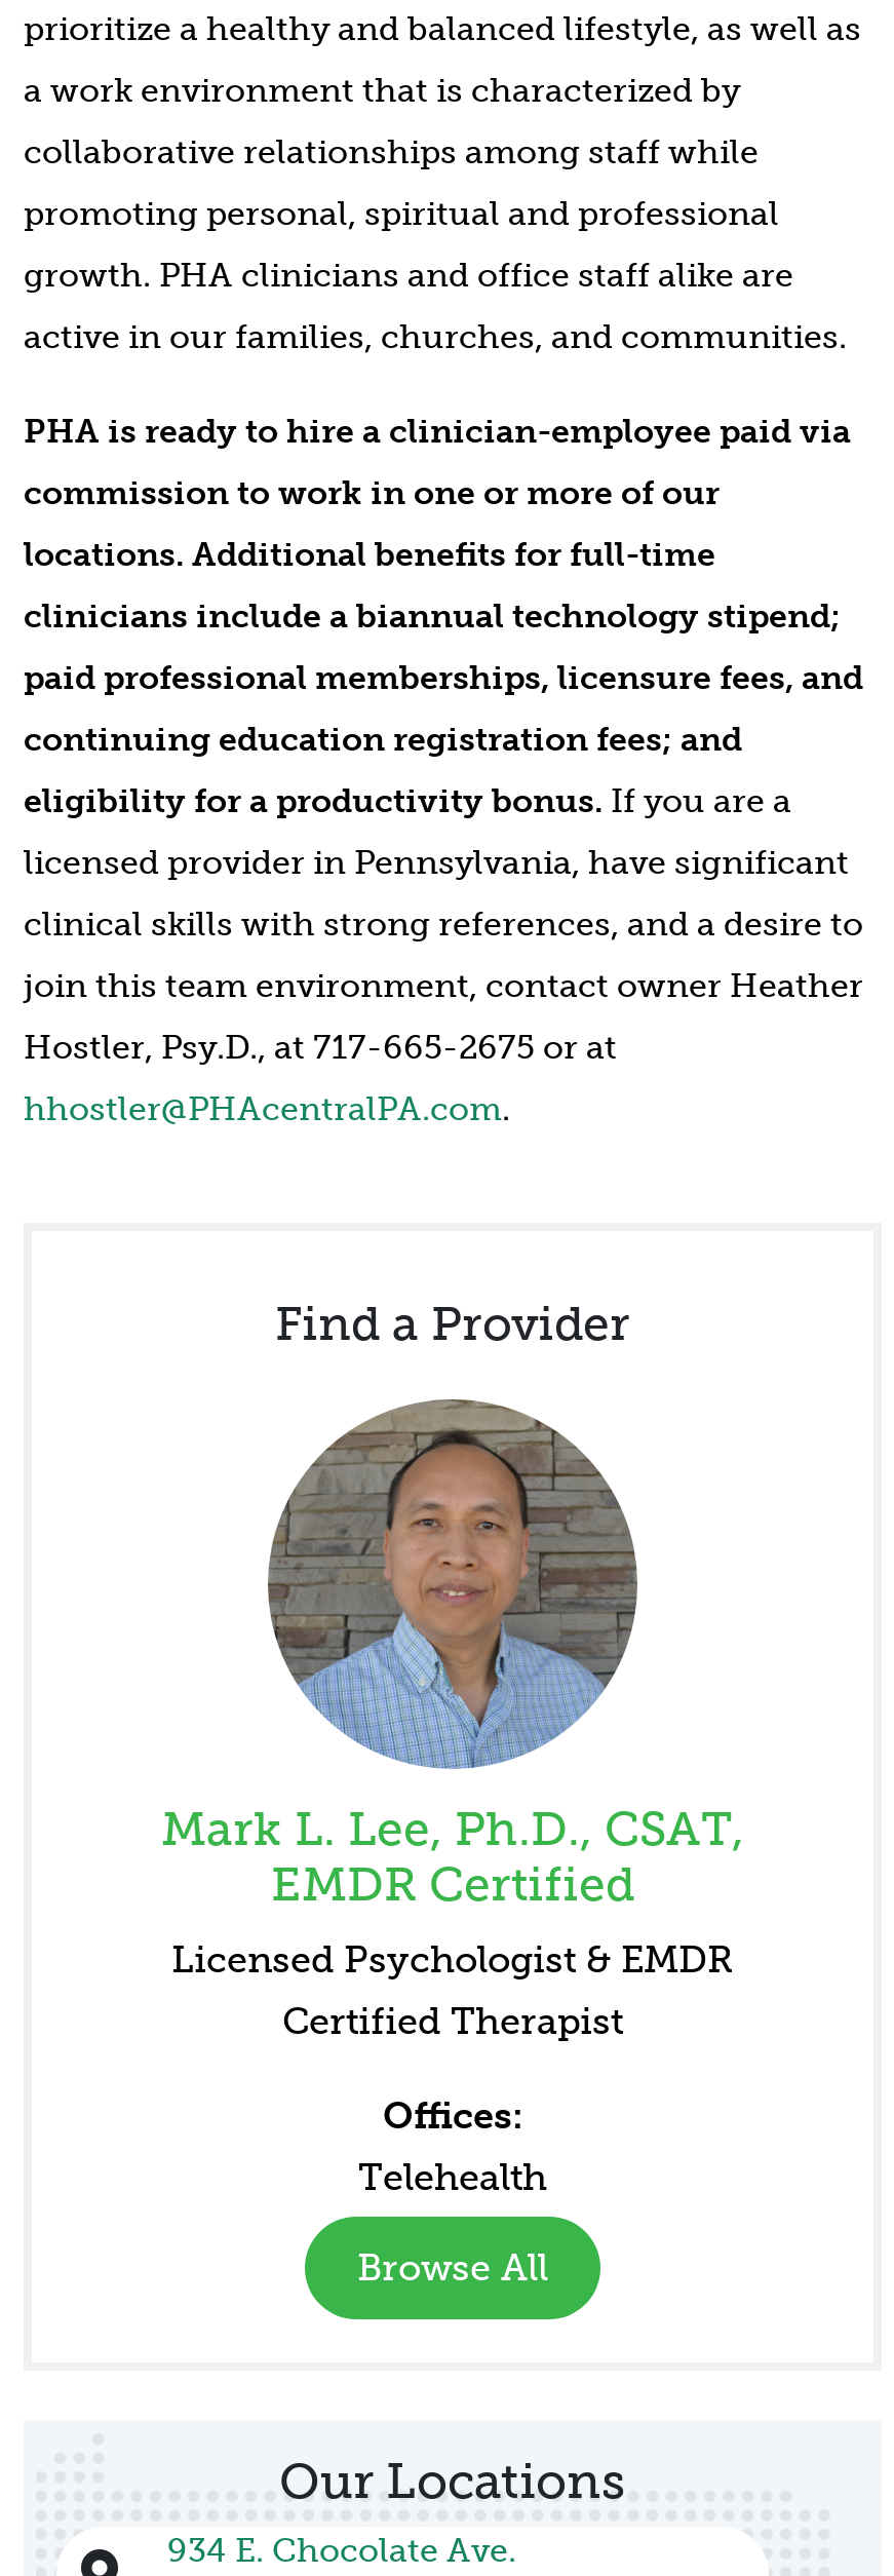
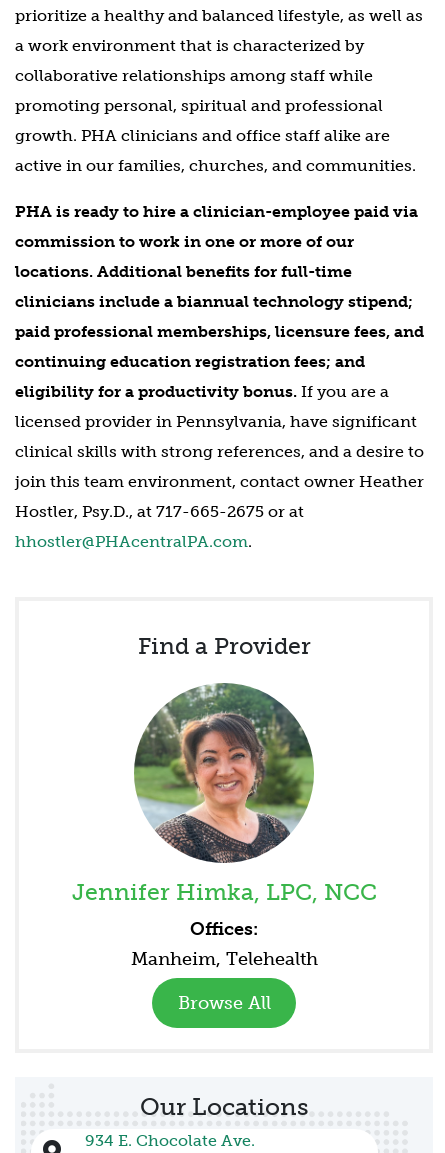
[268,1399,637,1771] [image] -> [135,684,314,767] [image]
[161,1799,744,2044] Mark L. Lee, Ph.D., CSAT, | EMDR Certified | Licensed Psychologist & EMDR | Certified Therapist -> [71,878,376,906] Jennifer Himka, LPC, NCC
[358,2155,547,2200] Telehealth -> [130,948,317,970] Manheim, Telehealth

